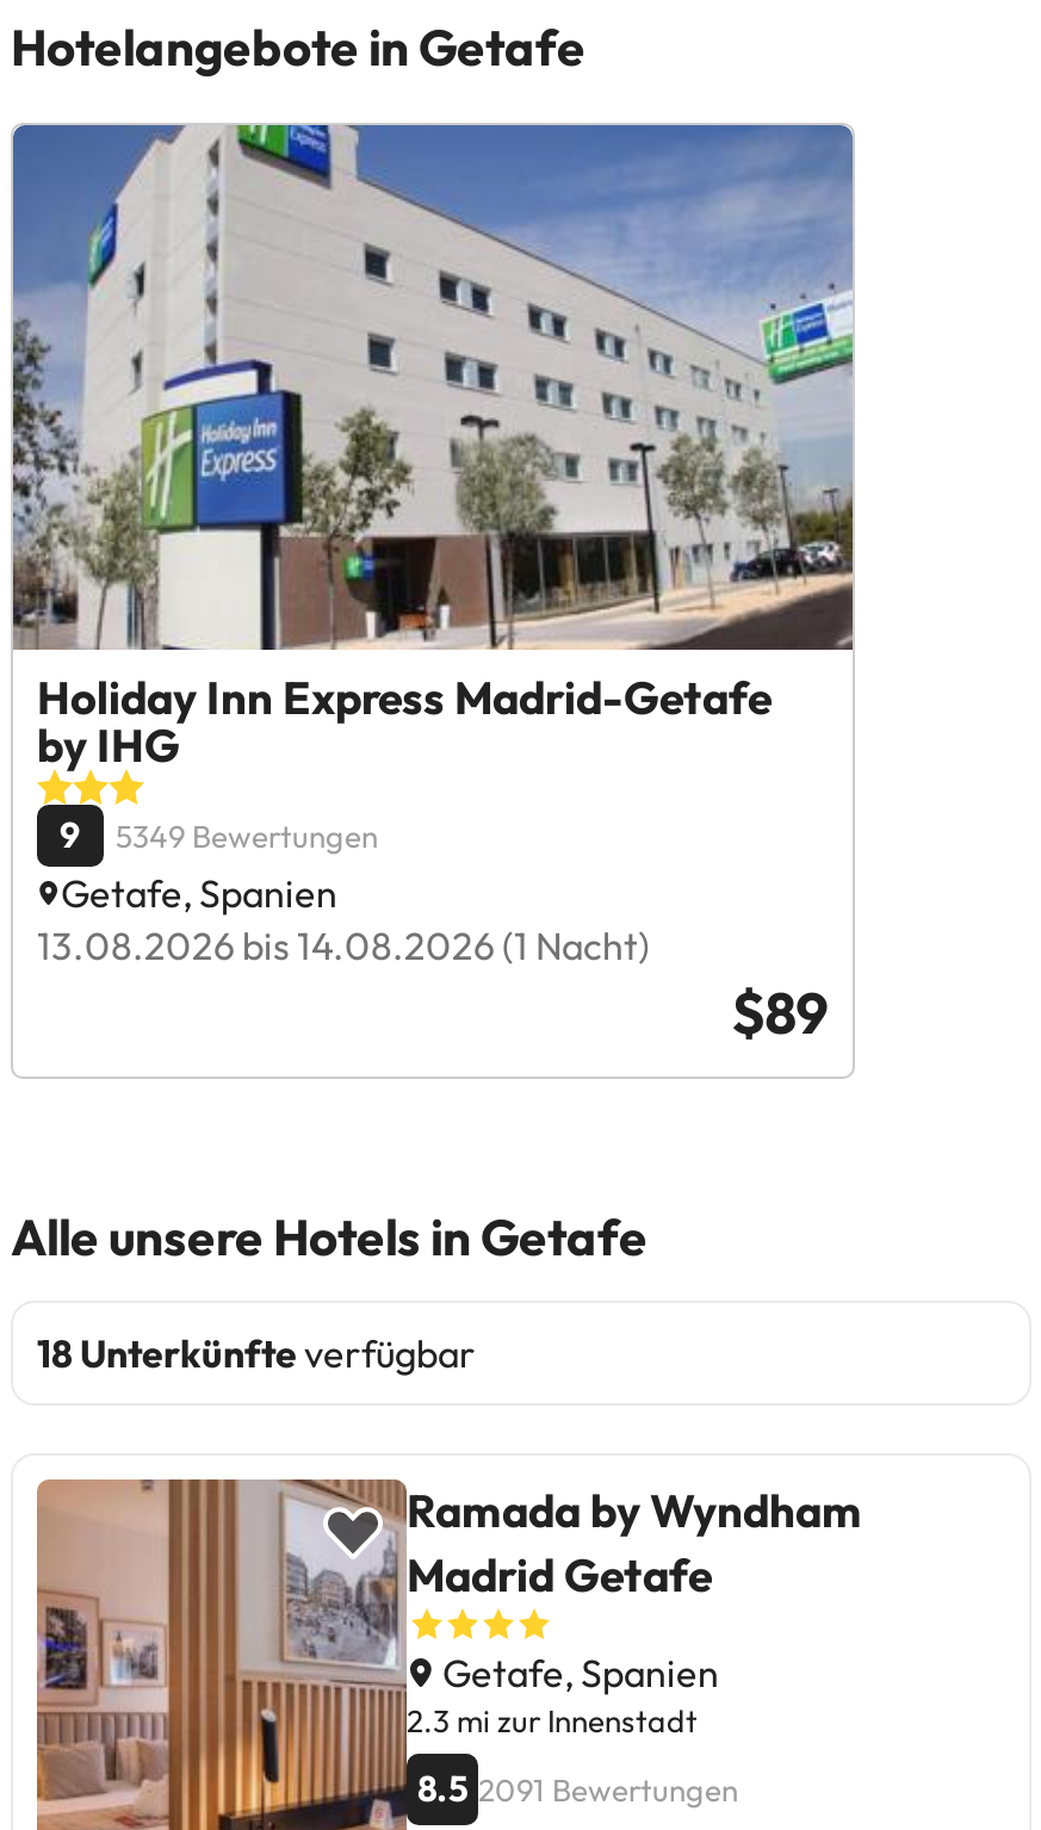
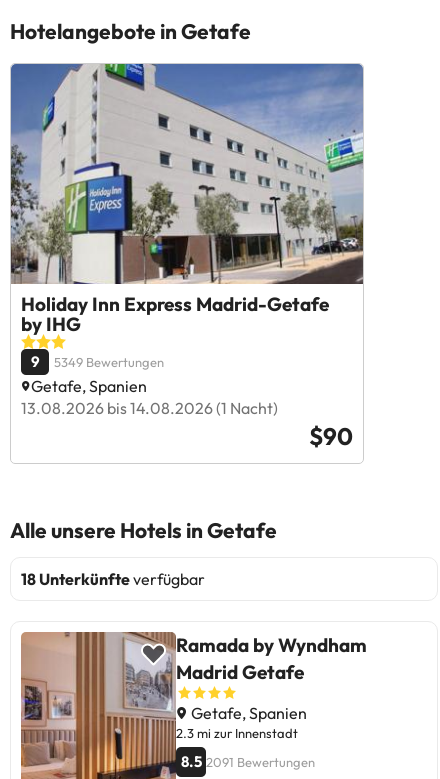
[731,975,829,1047] $89 -> [309,421,353,451] $90

